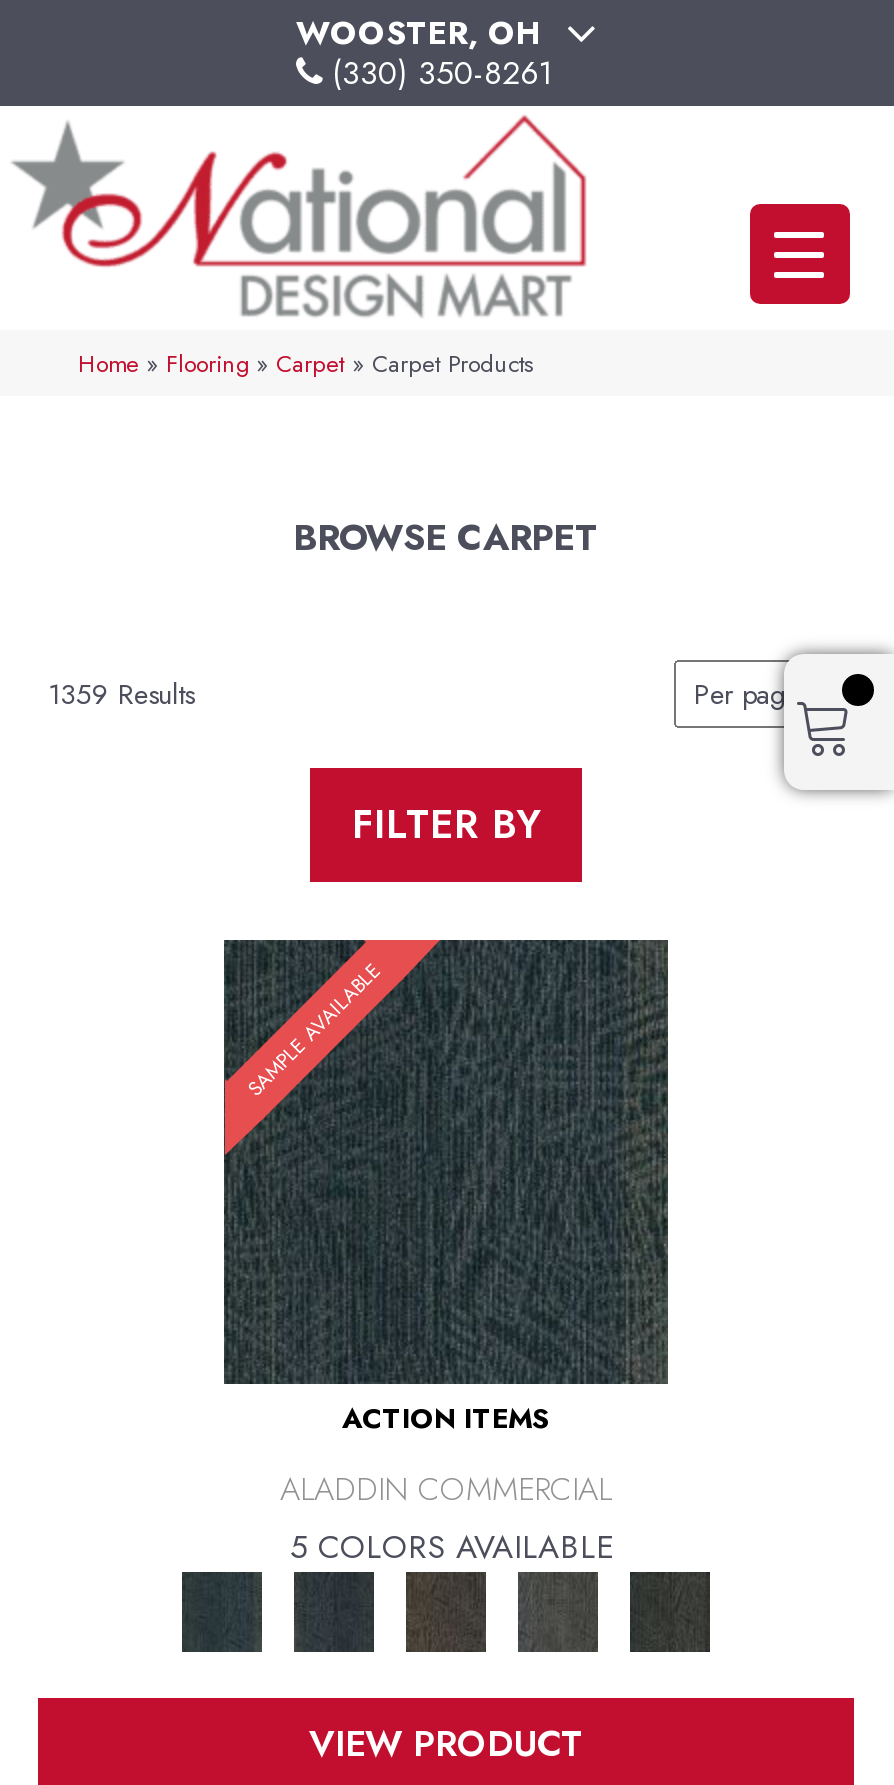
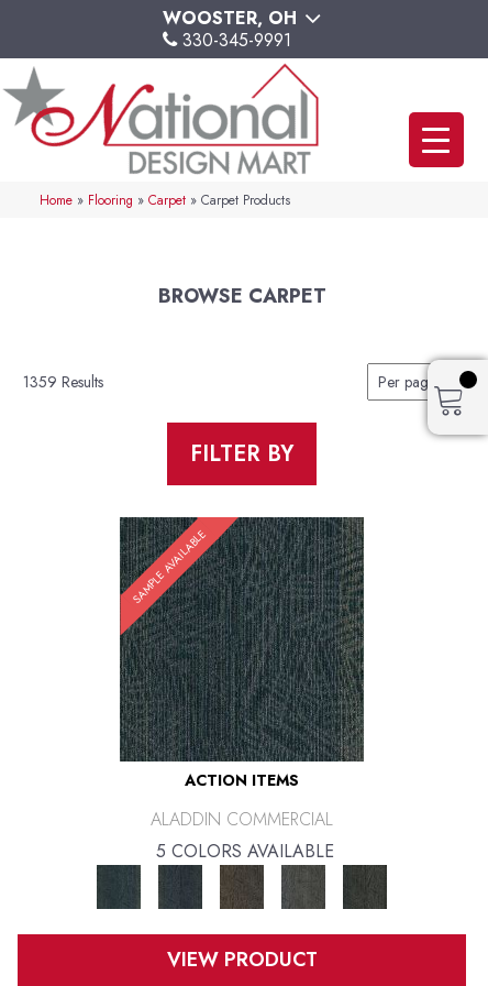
[332,50,552,96] (330) 350-8261 -> [182,28,291,53] 330-345-9991

